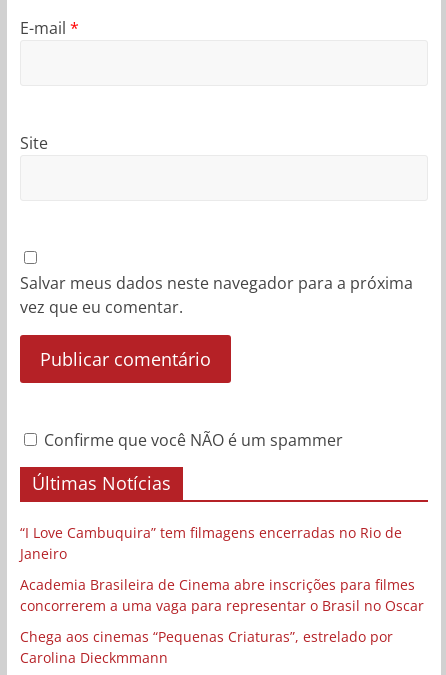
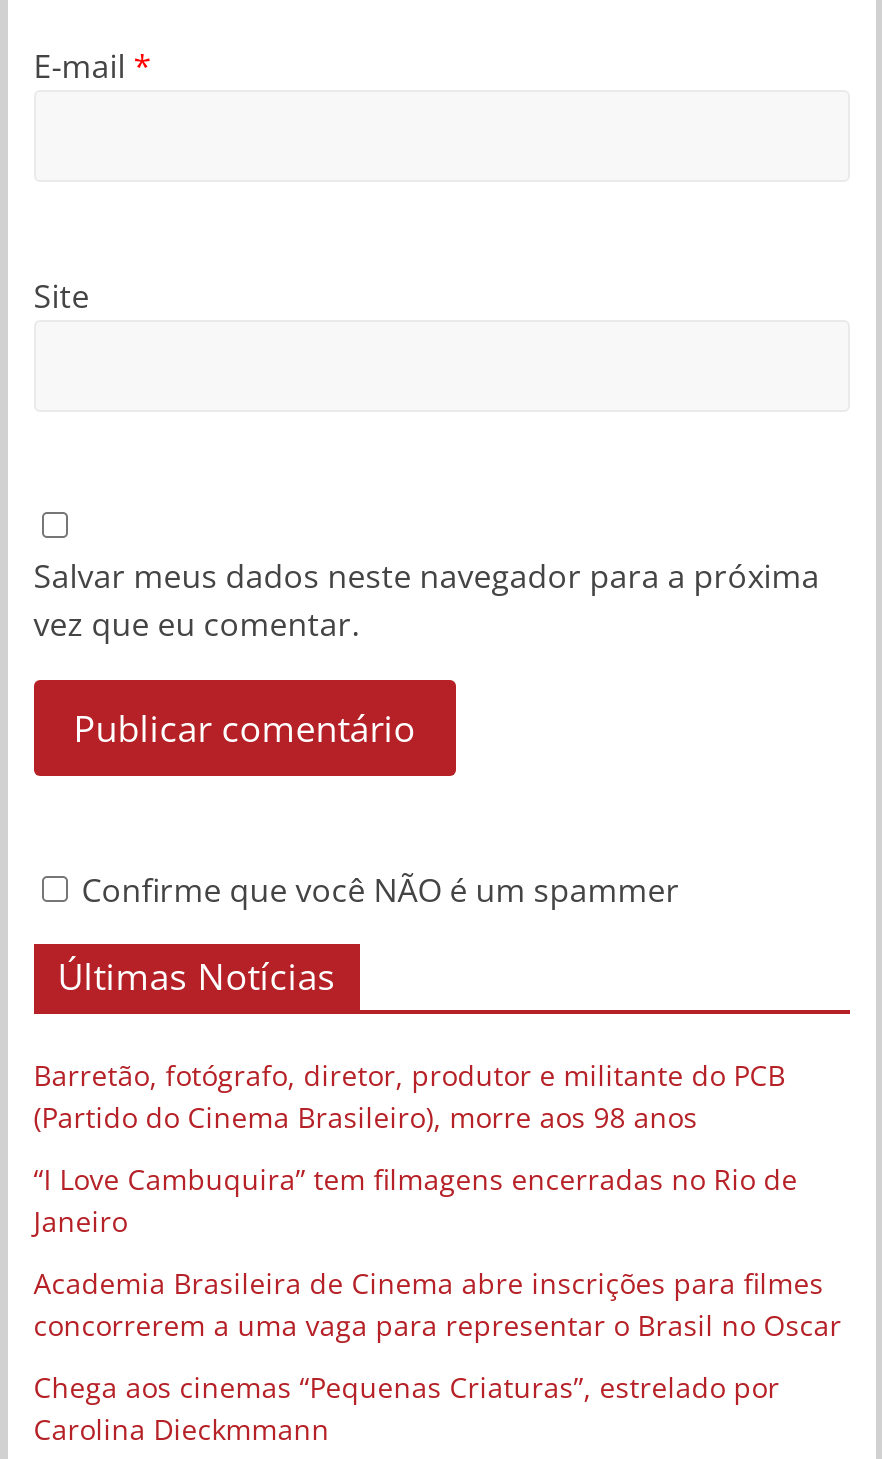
none -> [34,1055,786,1135] Barretão, fotógrafo, diretor, produtor e militante do PCB | (Partido do Cinema Brasileiro), morre aos 98 anos

